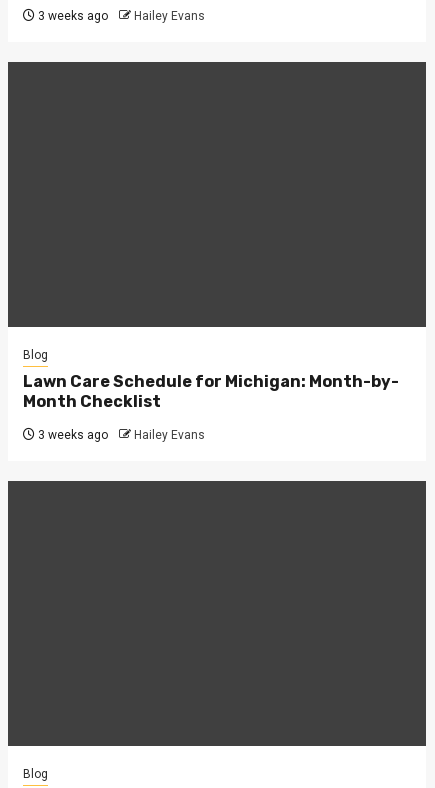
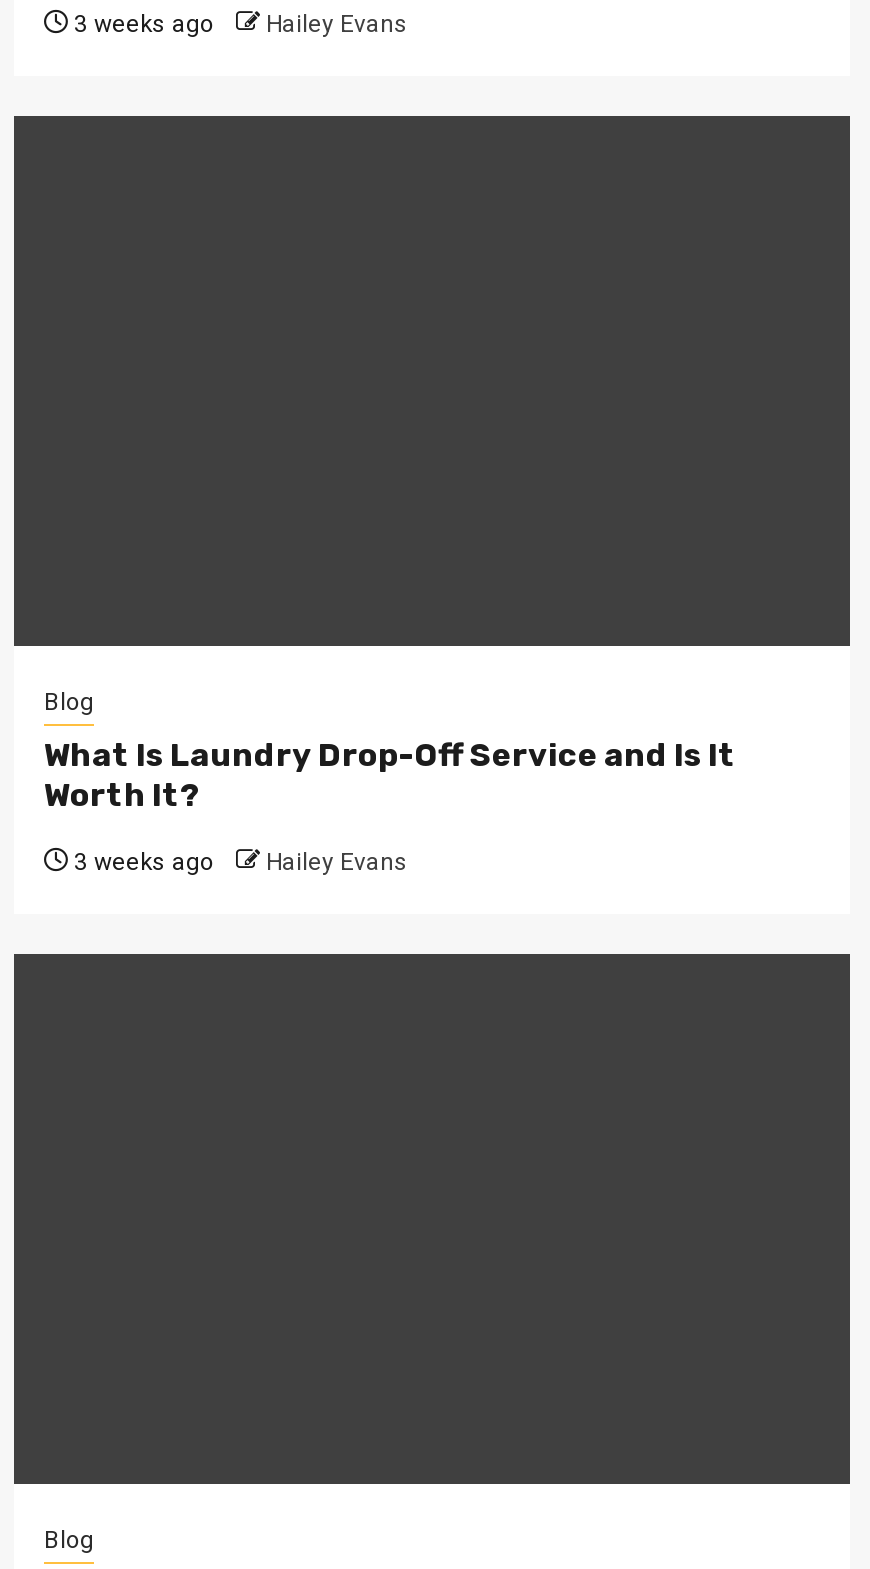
[23,372,399,411] Lawn Care Schedule for Michigan: Month-by- | Month Checklist -> [44,736,736,814] What Is Laundry Drop-Off Service and Is It | Worth It?

